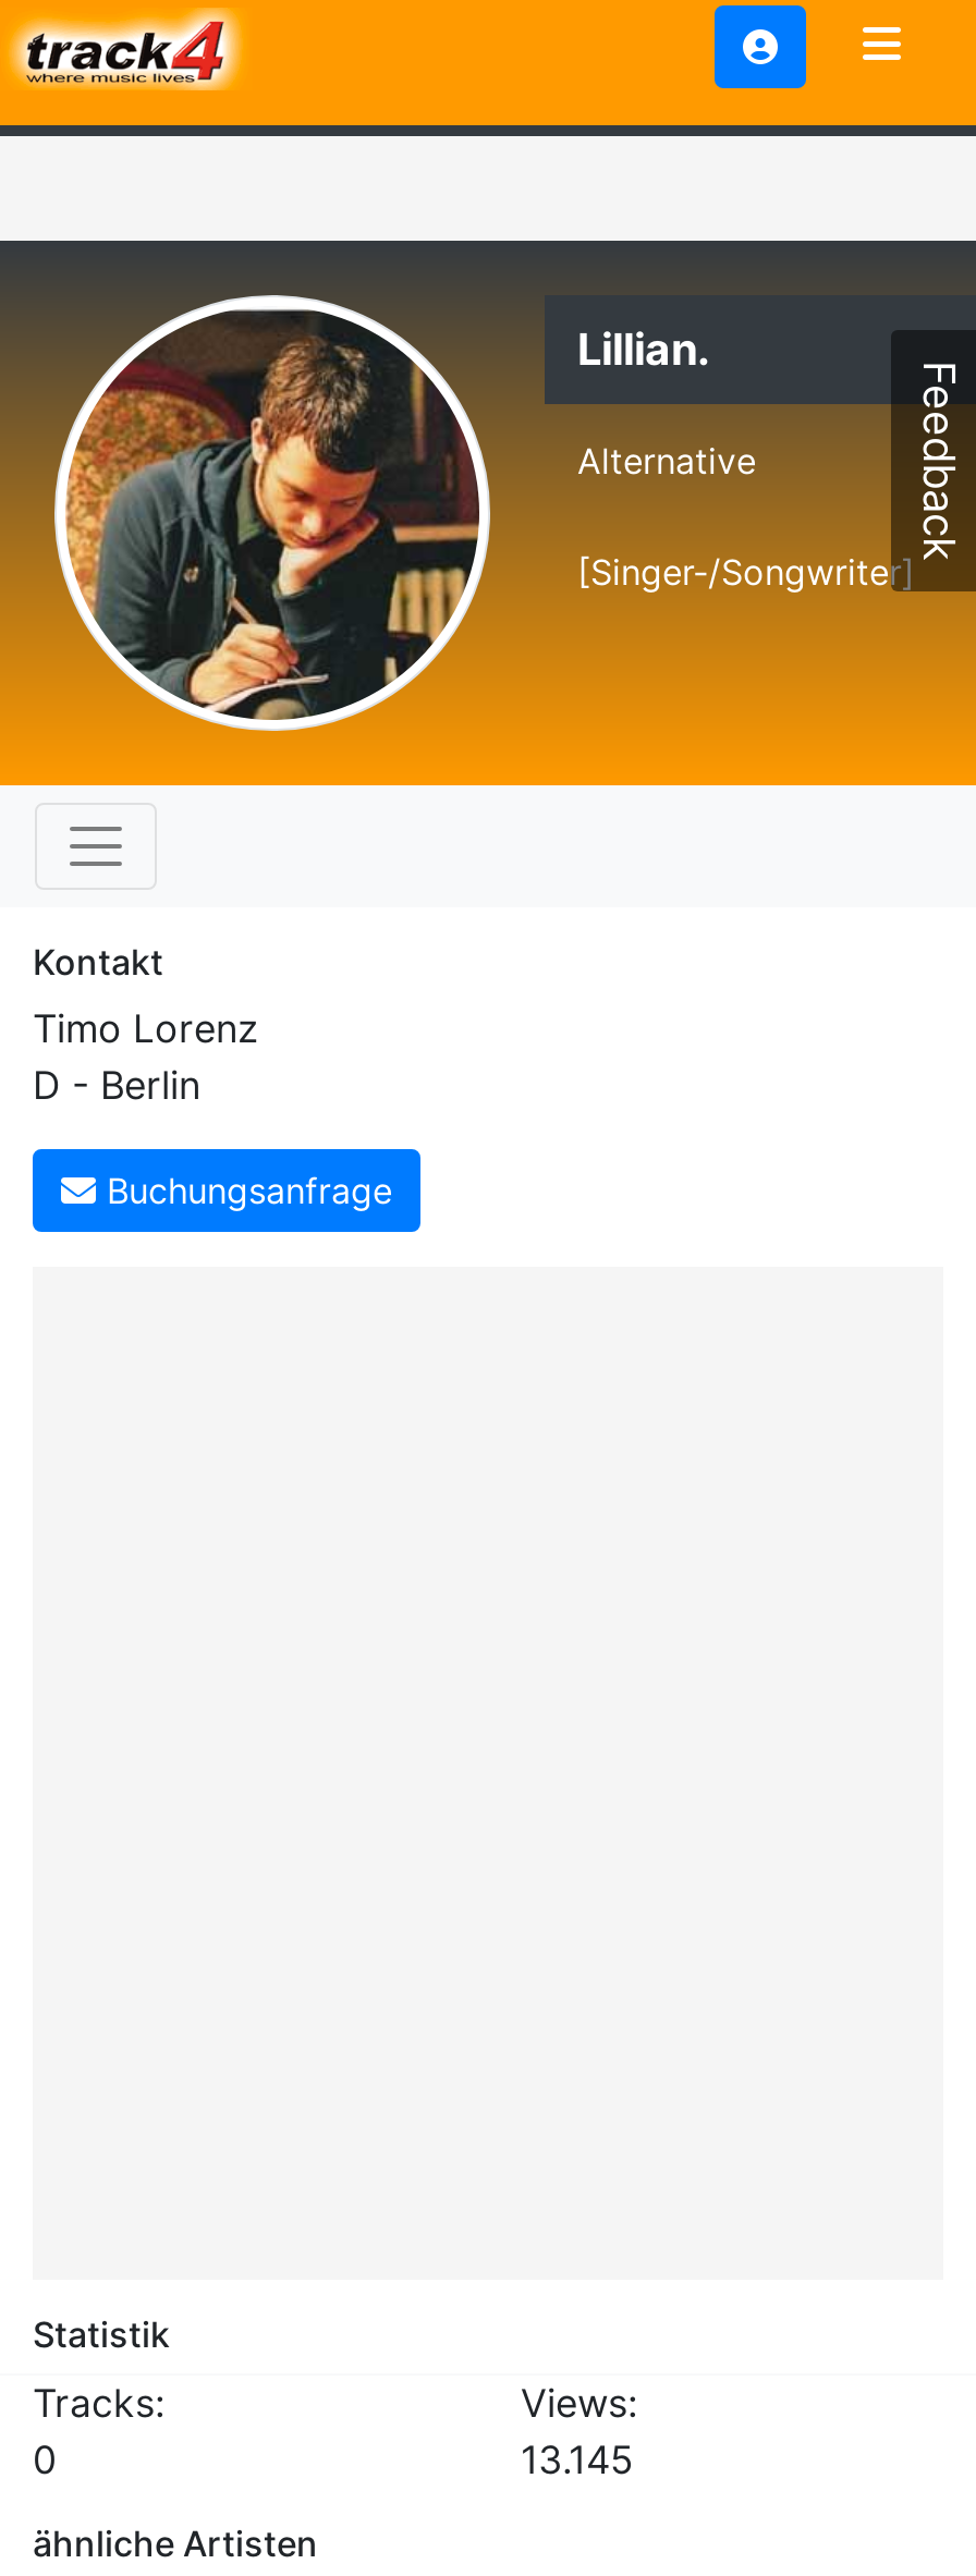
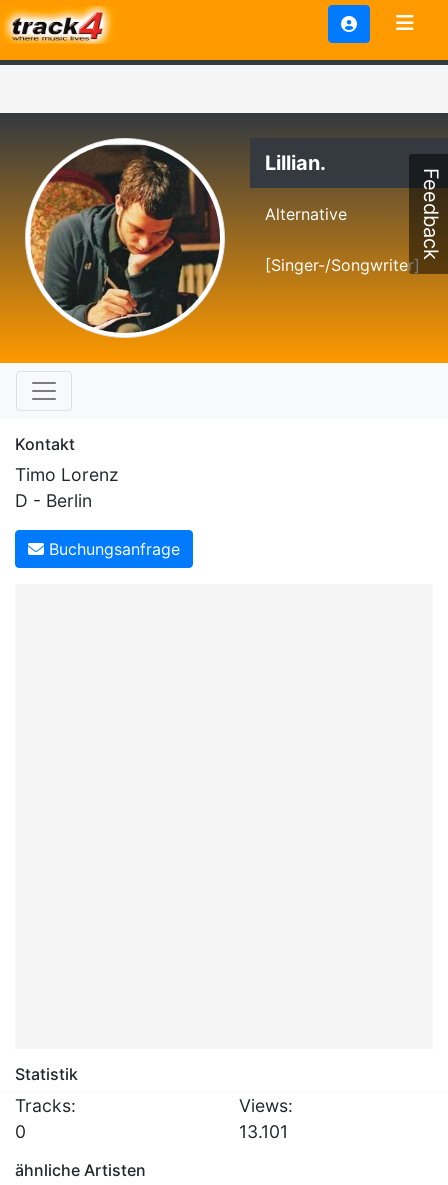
[521,2437,634,2482] 13.145 -> [239,1121,288,1142] 13.101

